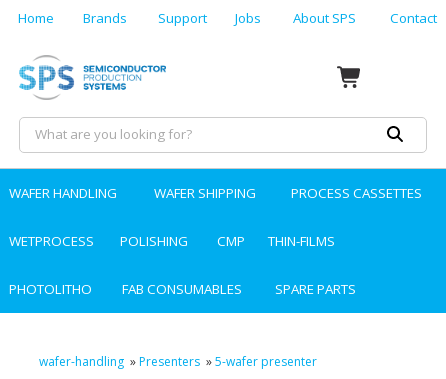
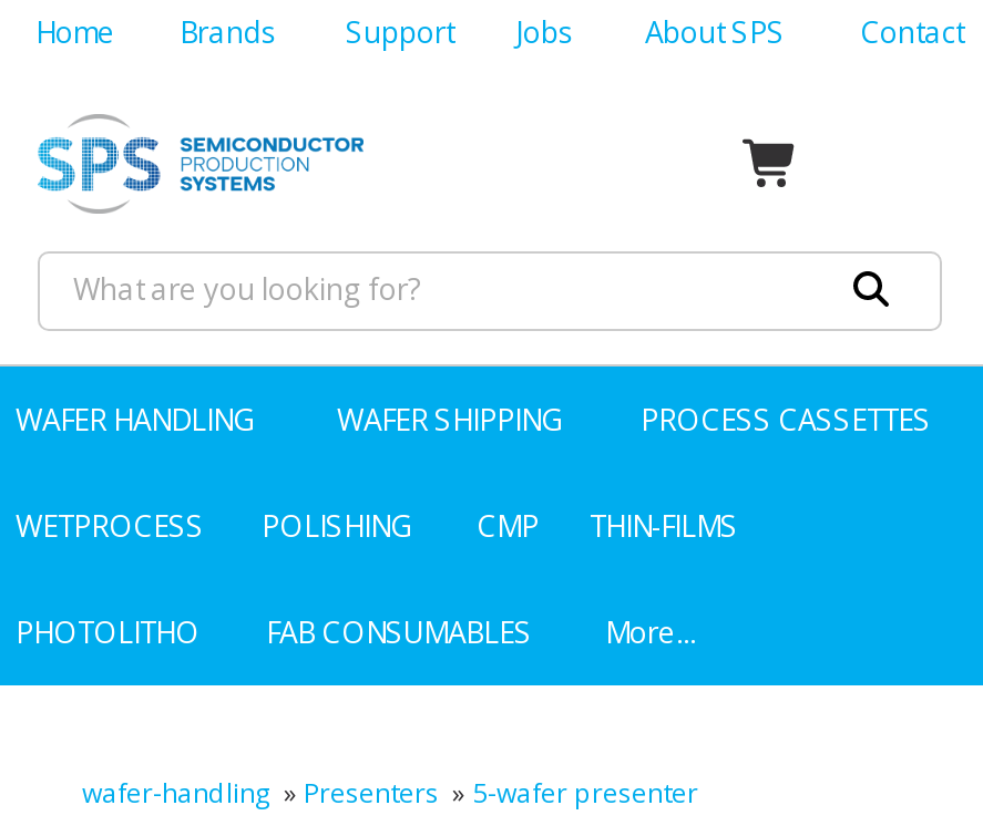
[275,280,356,298] SPARE PARTS -> [605,612,696,652] More...

